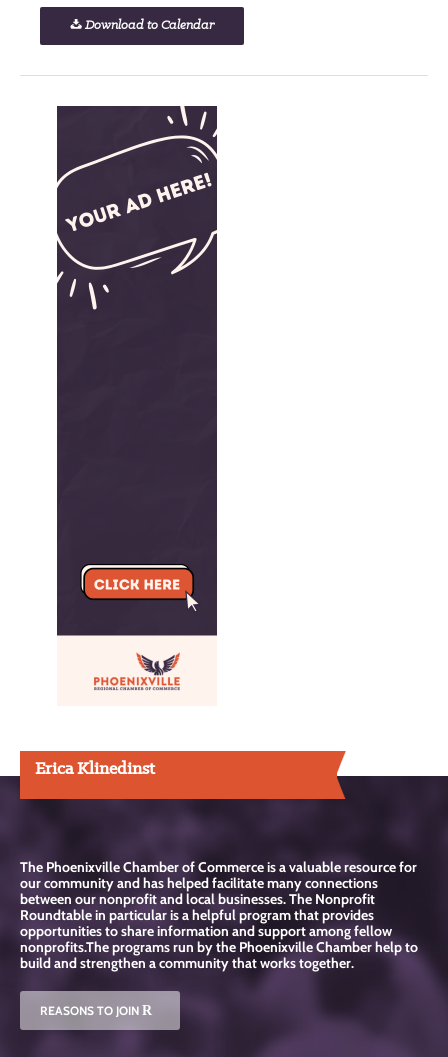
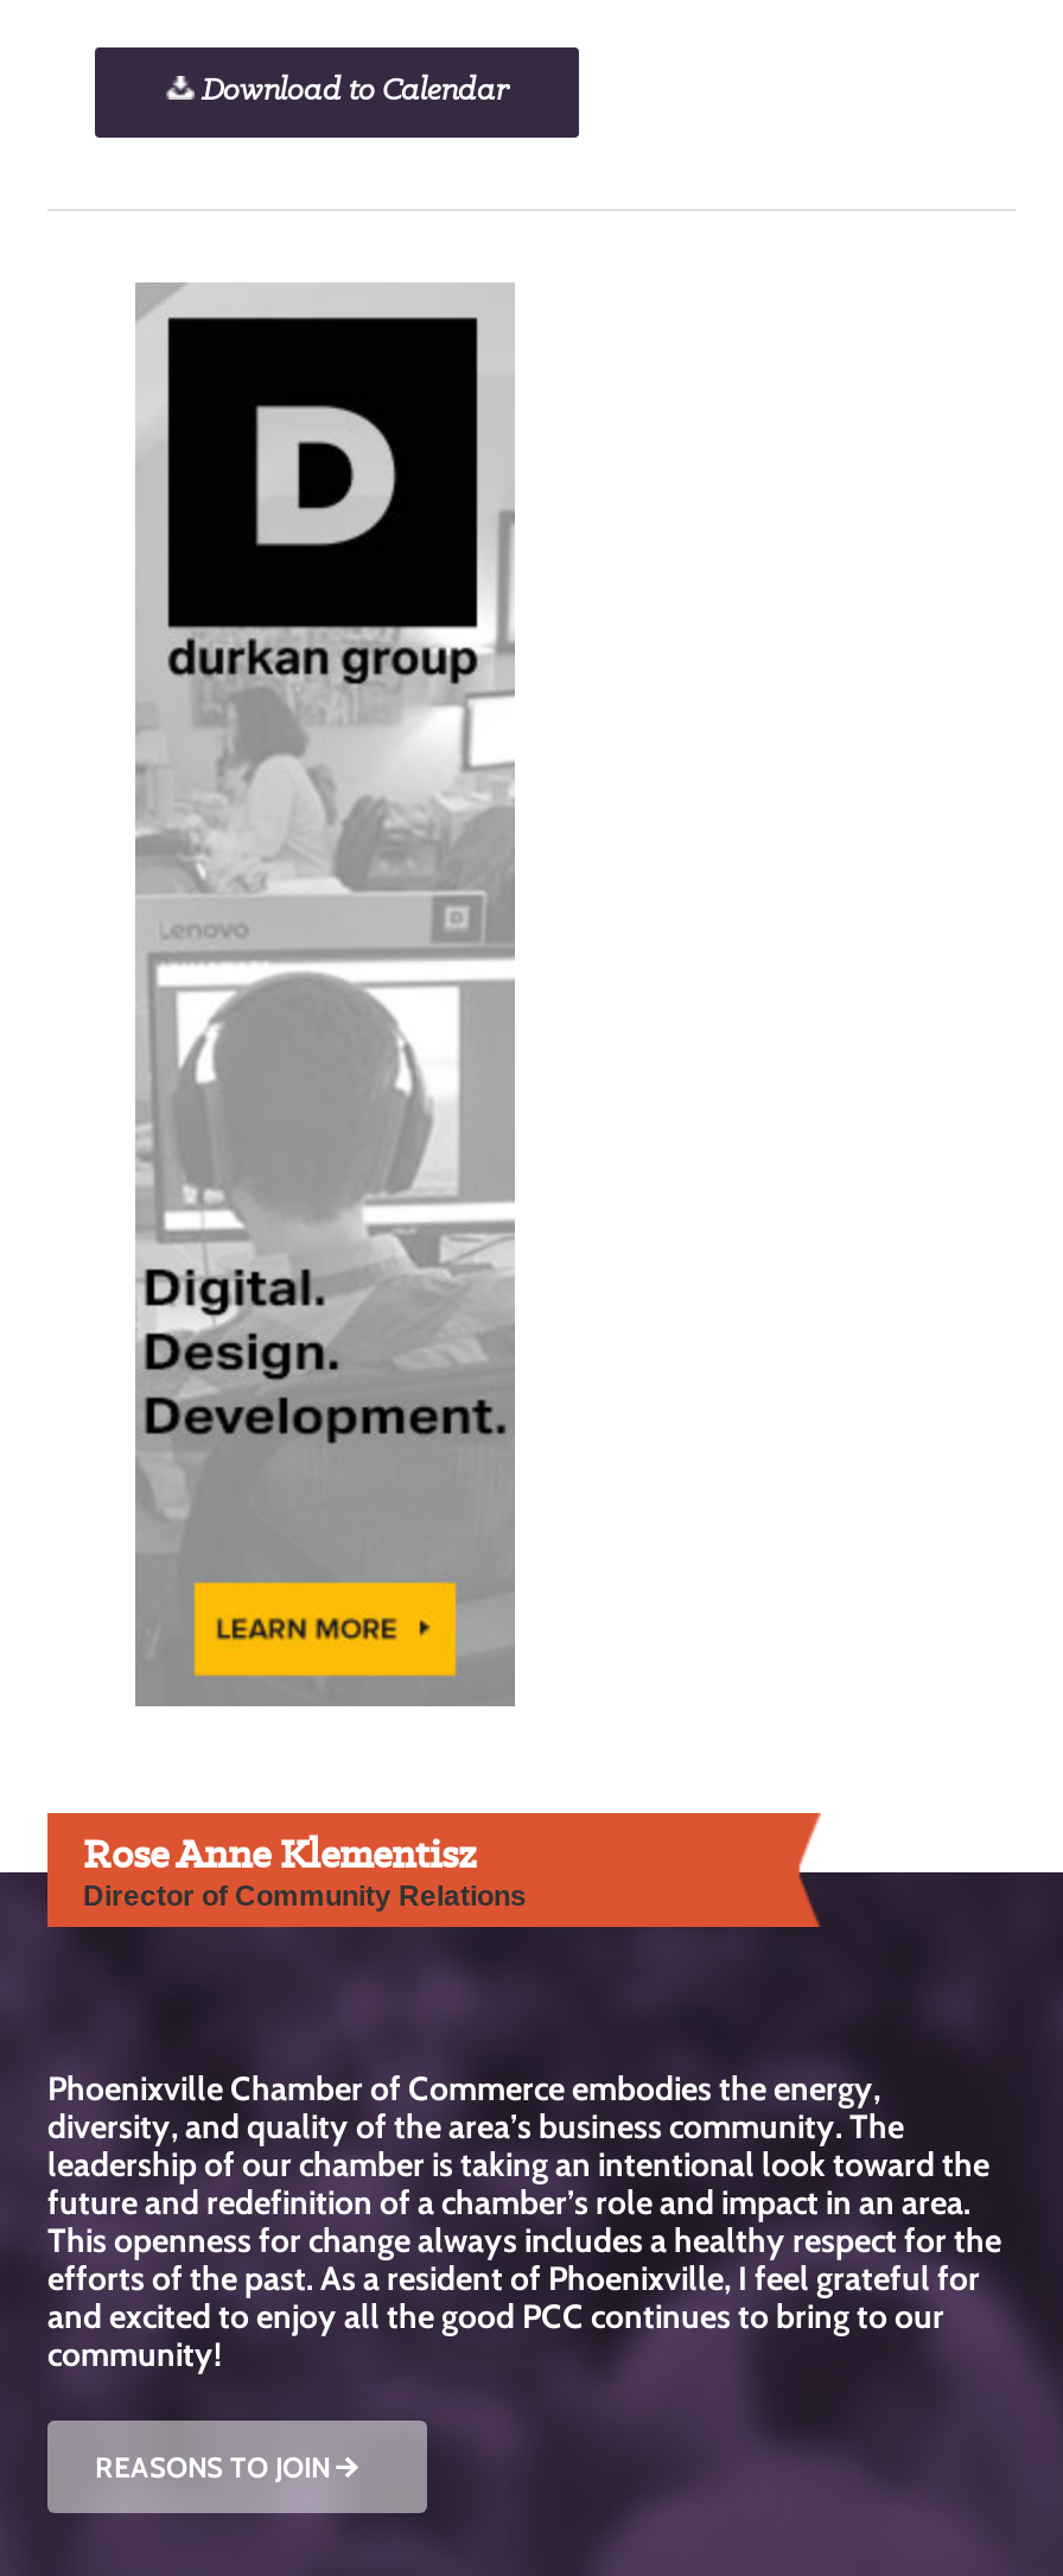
[56,105,218,690] [image] -> [133,282,517,1709] [image]
[35,757,155,779] Erica Klinedinst -> [83,1828,527,1913] Rose Anne Klementisz | Director of Community Relations
[20,858,418,972] The Phoenixville Chamber of Commerce is a valuable resource for | our community and has helped facilitate many connections | between our nonprofit and local businesses. The Nonprofit | Roundtable in particular is a helpful program that provides | opportunities to share information and support among fellow | nonprofits.The programs run by the Phoenixville Chamber help to | build and strengthen a community that works together. -> [47,2067,1001,2376] Phoenixville Chamber of Commerce embodies the energy, | diversity, and quality of the area’s business community. The | leadership of our chamber is taking an intentional look toward the | future and redefinition of a chamber’s role and impact in an area. | This openness for change always includes a healthy respect for the | efforts of the past. As a resident of Phoenixville, I feel grateful for | and excited to enjoy all the good PCC continues to bring to our | community!

